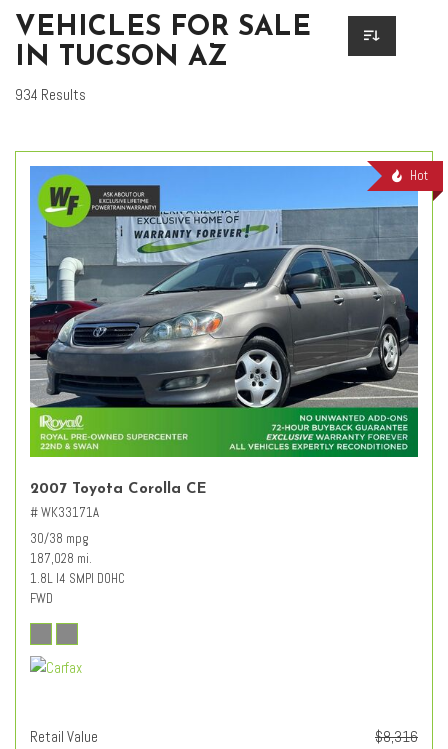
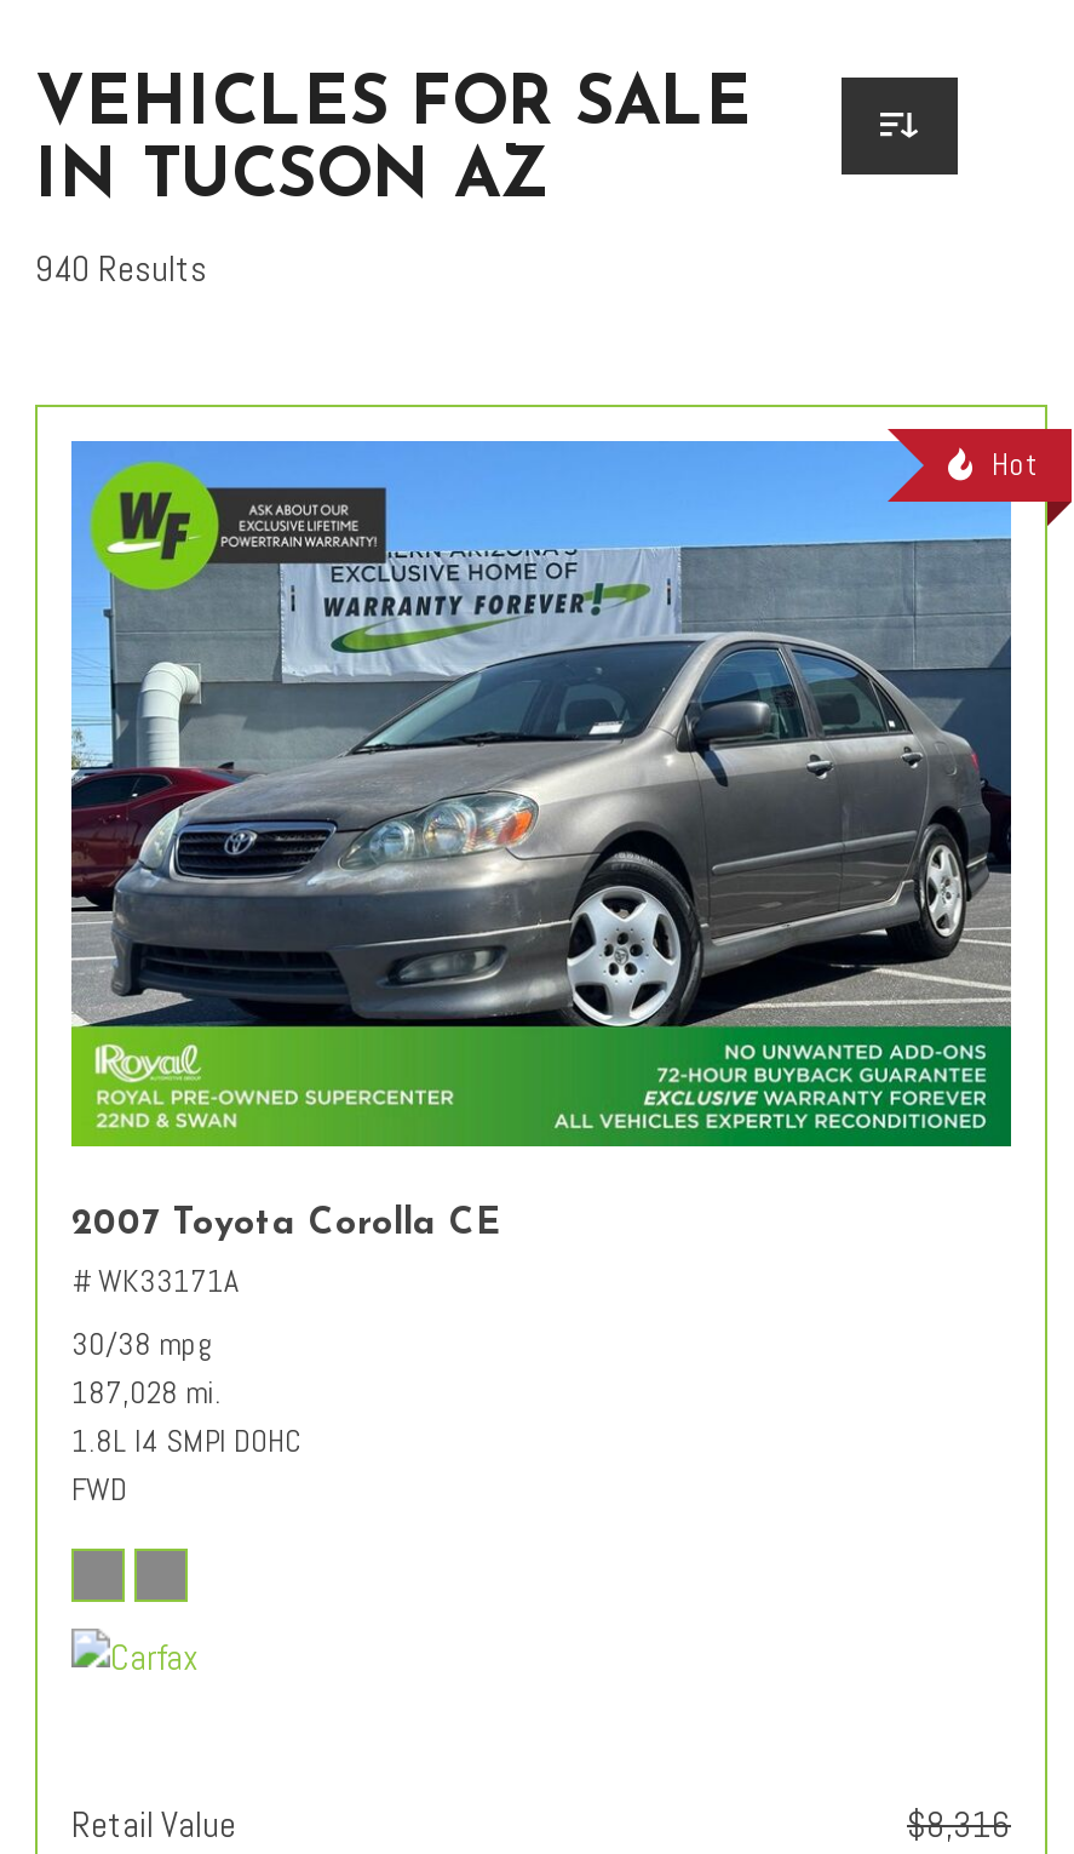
[15,85,86,104] 934 Results -> [35,245,207,291] 940 Results

